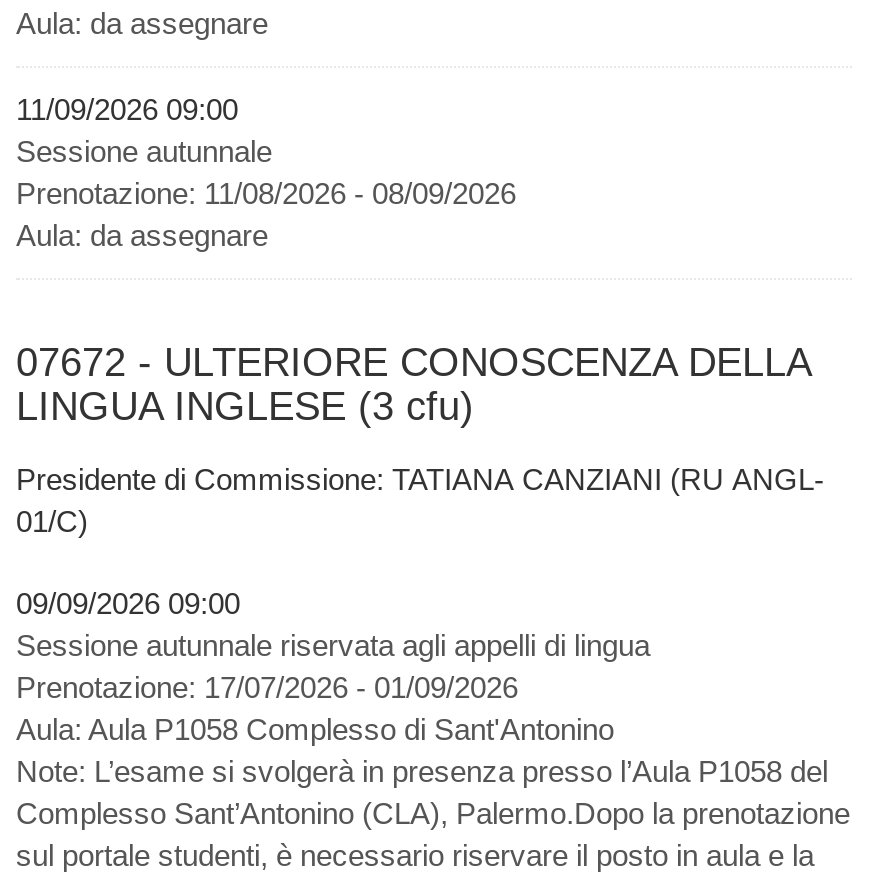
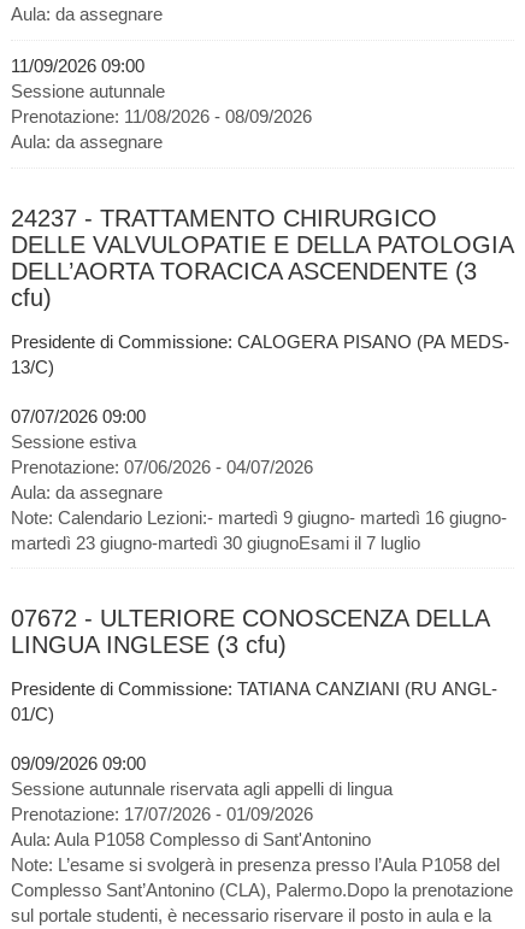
none -> [11,205,513,554] 24237 - TRATTAMENTO CHIRURGICO | DELLE VALVULOPATIE E DELLA PATOLOGIA | DELL’AORTA TORACICA ASCENDENTE (3 | cfu) | Presidente di Commissione: CALOGERA PISANO (PA MEDS- | 13/C) | 07/07/2026 09:00 | Sessione estiva | Prenotazione: 07/06/2026 - 04/07/2026 | Aula: da assegnare | Note: Calendario Lezioni:- martedì 9 giugno- martedì 16 giugno- | martedì 23 giugno-martedì 30 giugnoEsami il 7 luglio

